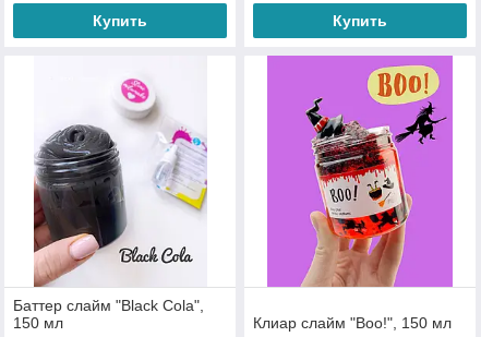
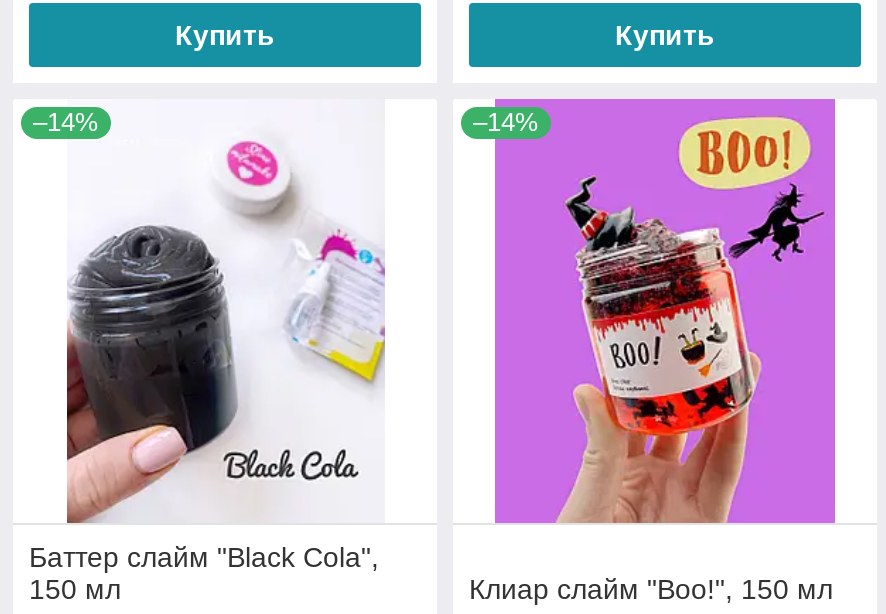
none -> [33,107,99,137] –14%
none -> [473,107,539,137] –14%

